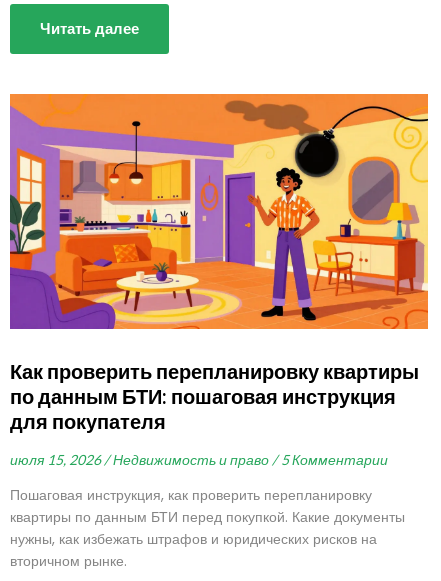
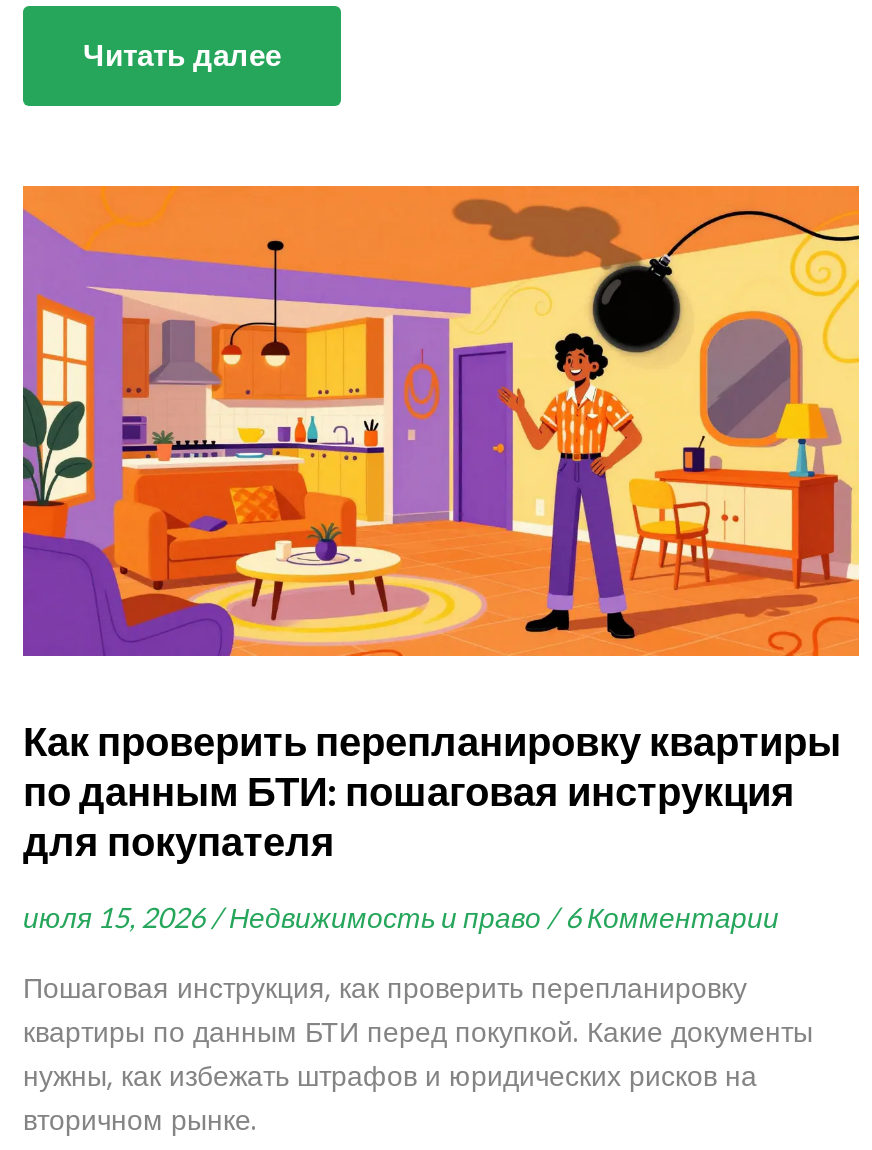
[10,451,388,468] июля 15, 2026 / Недвижимость и право / 5 Комментарии -> [23,900,779,934] июля 15, 2026 / Недвижимость и право / 6 Комментарии

